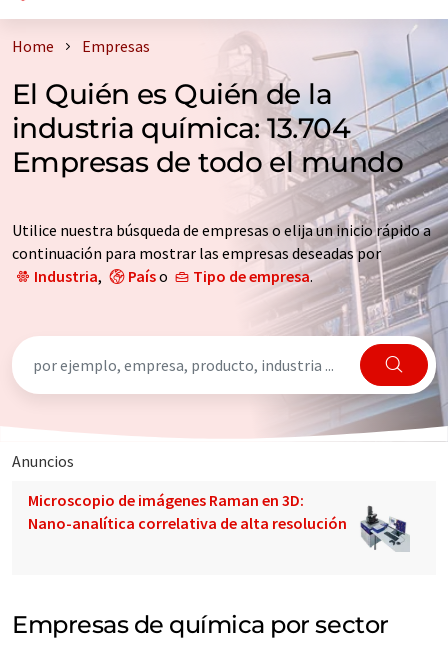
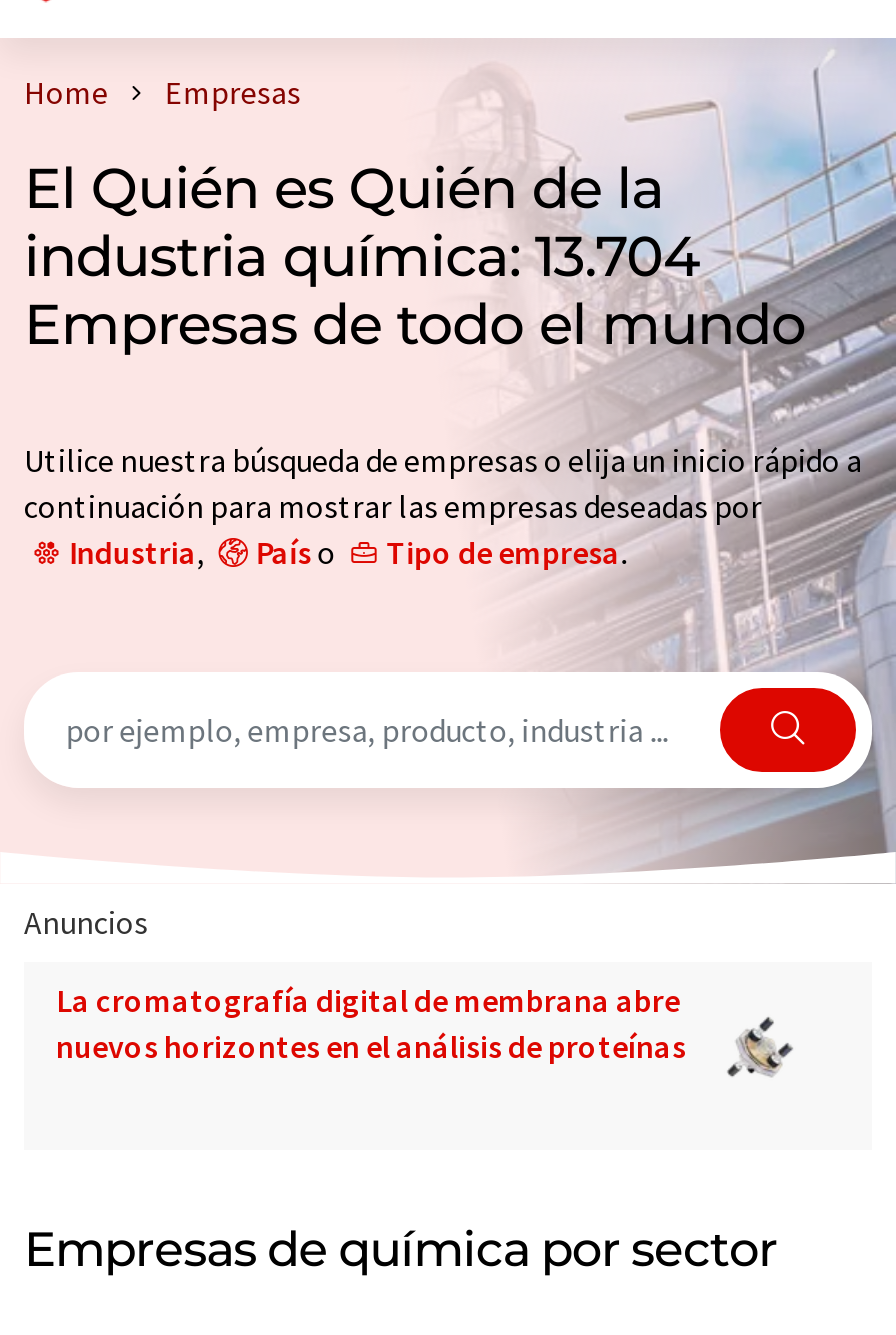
[28,490,410,552] [image] | Microscopio de imágenes Raman en 3D: | Nano-analítica correlativa de alta resolución -> [56,979,818,1102] [image] | La cromatografía digital de membrana abre | nuevos horizontes en el análisis de proteínas

